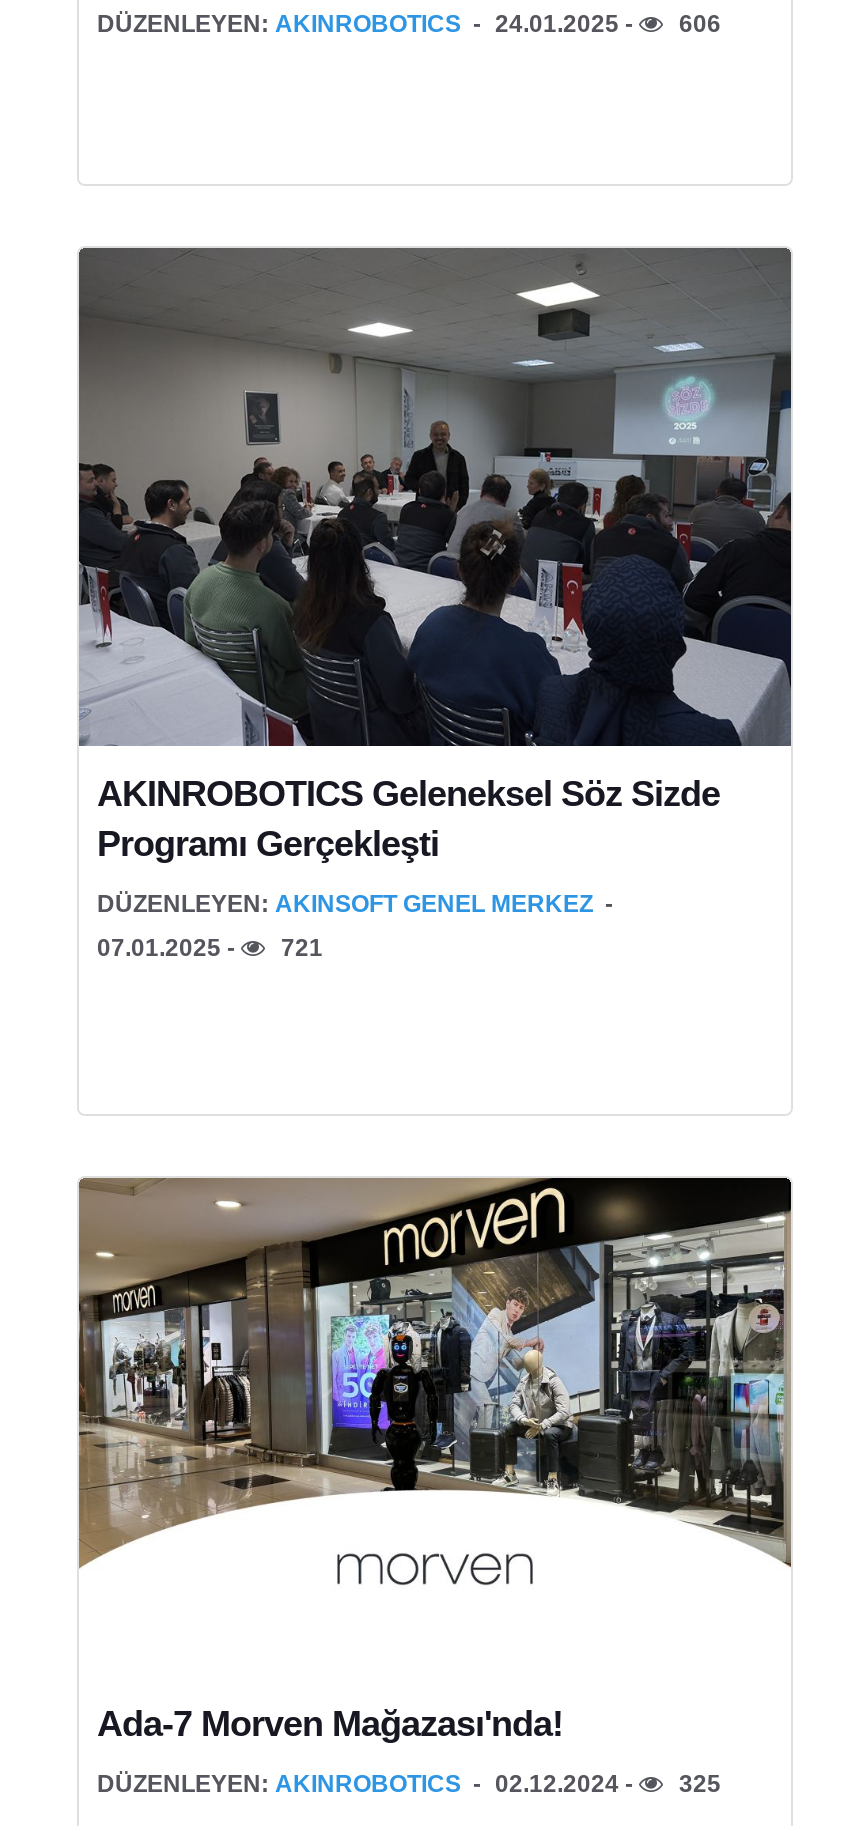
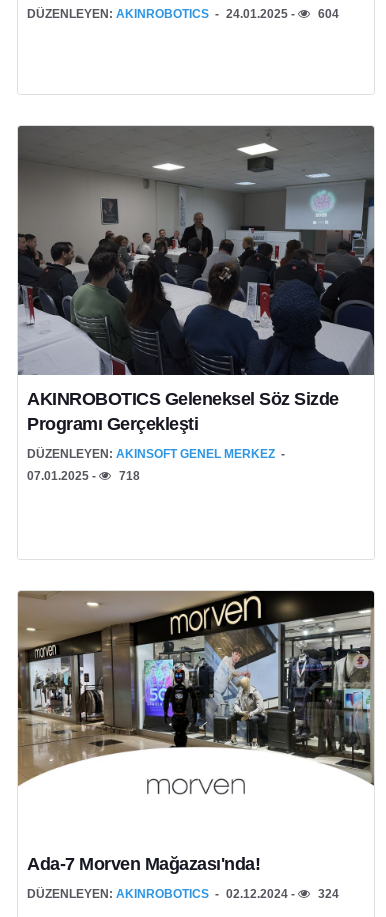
[97,11,721,39] DÜZENLEYEN: AKINROBOTICS 24.01.2025 - 606 -> [27,7,339,21] DÜZENLEYEN: AKINROBOTICS 24.01.2025 - 604
[97,935,323,963] 07.01.2025 - 721 -> [27,469,140,483] 07.01.2025 - 718
[97,1771,721,1799] DÜZENLEYEN: AKINROBOTICS 02.12.2024 - 325 -> [27,887,339,901] DÜZENLEYEN: AKINROBOTICS 02.12.2024 - 324

